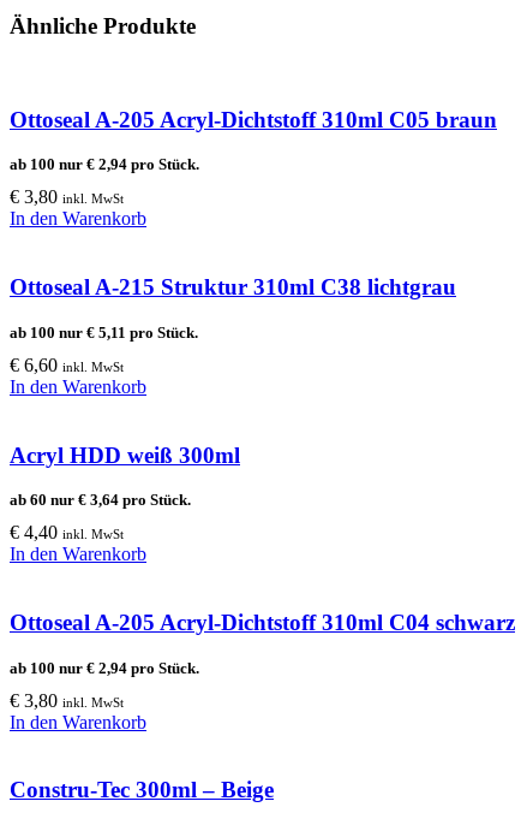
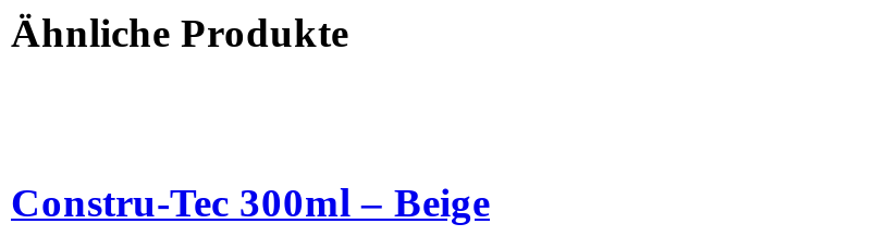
[10,107,515,732] Ottoseal A-205 Acryl-Dichtstoff 310ml C05 braun | ab 100 nur €2,94 pro Stück. | €3,80 inkl. MwSt | In den Warenkorb | Ottoseal A-215 Struktur 310ml C38 lichtgrau | ab 100 nur €5,11 pro Stück. | €6,60 inkl. MwSt | In den Warenkorb | Acryl HDD weiß 300ml | ab 60 nur €3,64 pro Stück. | €4,40 inkl. MwSt | In den Warenkorb | Ottoseal A-205 Acryl-Dichtstoff 310ml C04 schwarz | ab 100 nur €2,94 pro Stück. | €3,80 inkl. MwSt | In den Warenkorb -> none

